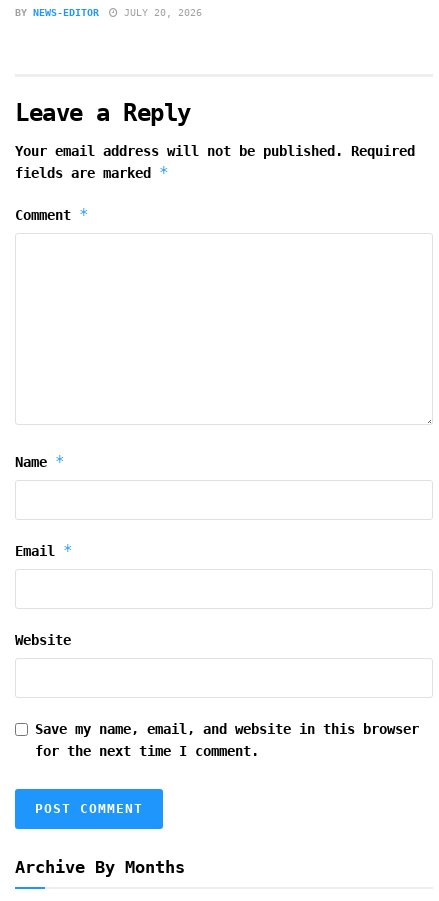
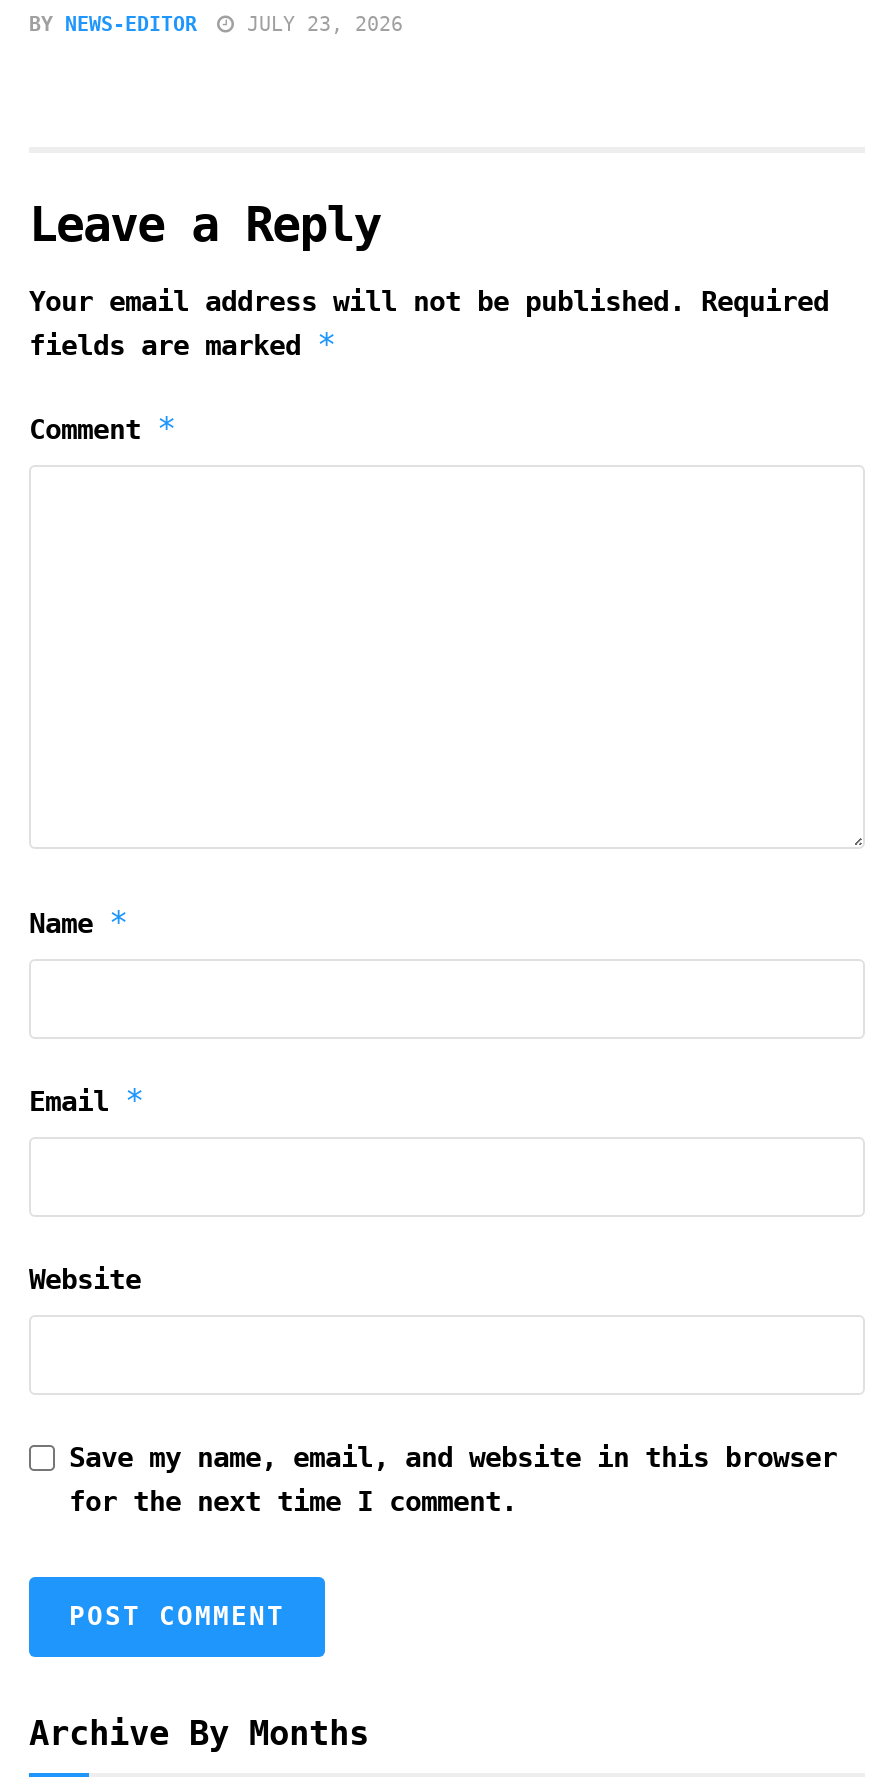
[15,7,202,18] BY NEWS-EDITOR JULY 20, 2026 -> [29,14,403,36] BY NEWS-EDITOR JULY 23, 2026

